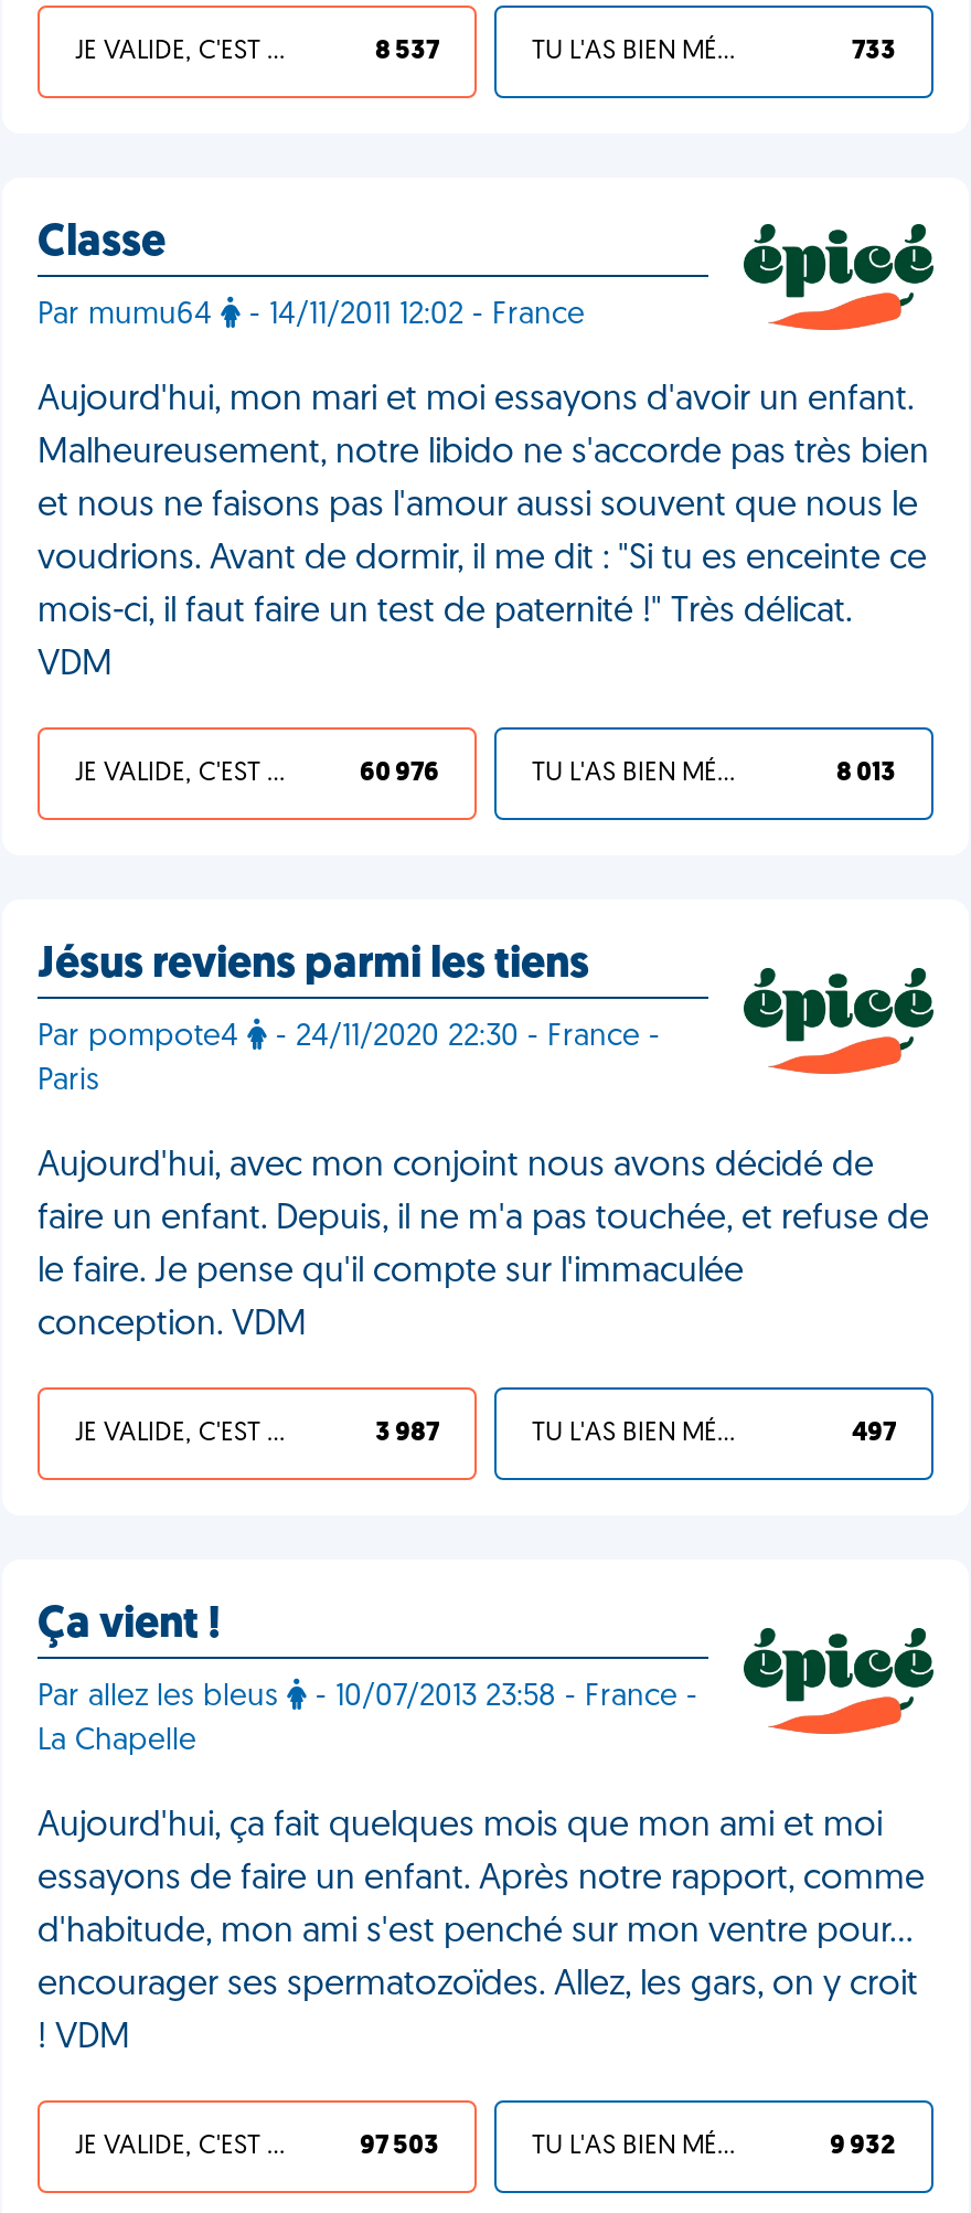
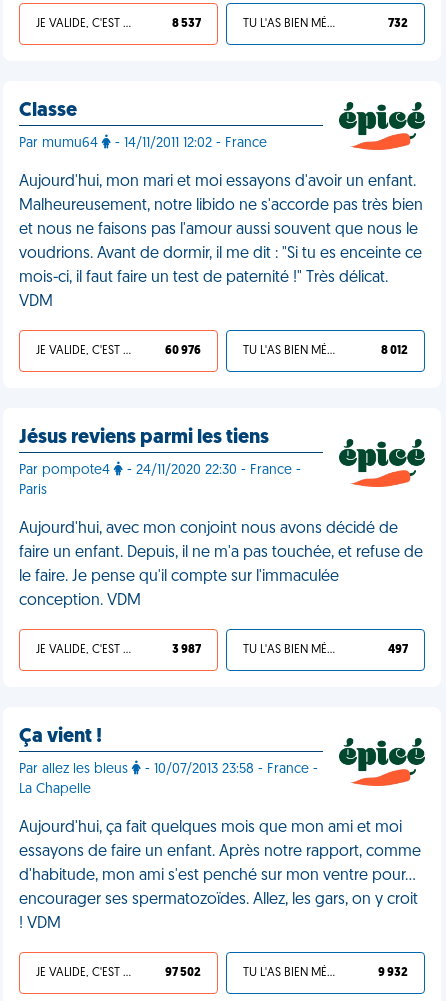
[852,39,896,65] 733 -> [388,18,408,30] 732
[836,760,896,787] 8 013 -> [381,345,408,357] 8 012
[360,2134,439,2160] 97 503 -> [165,967,201,979] 97 502

